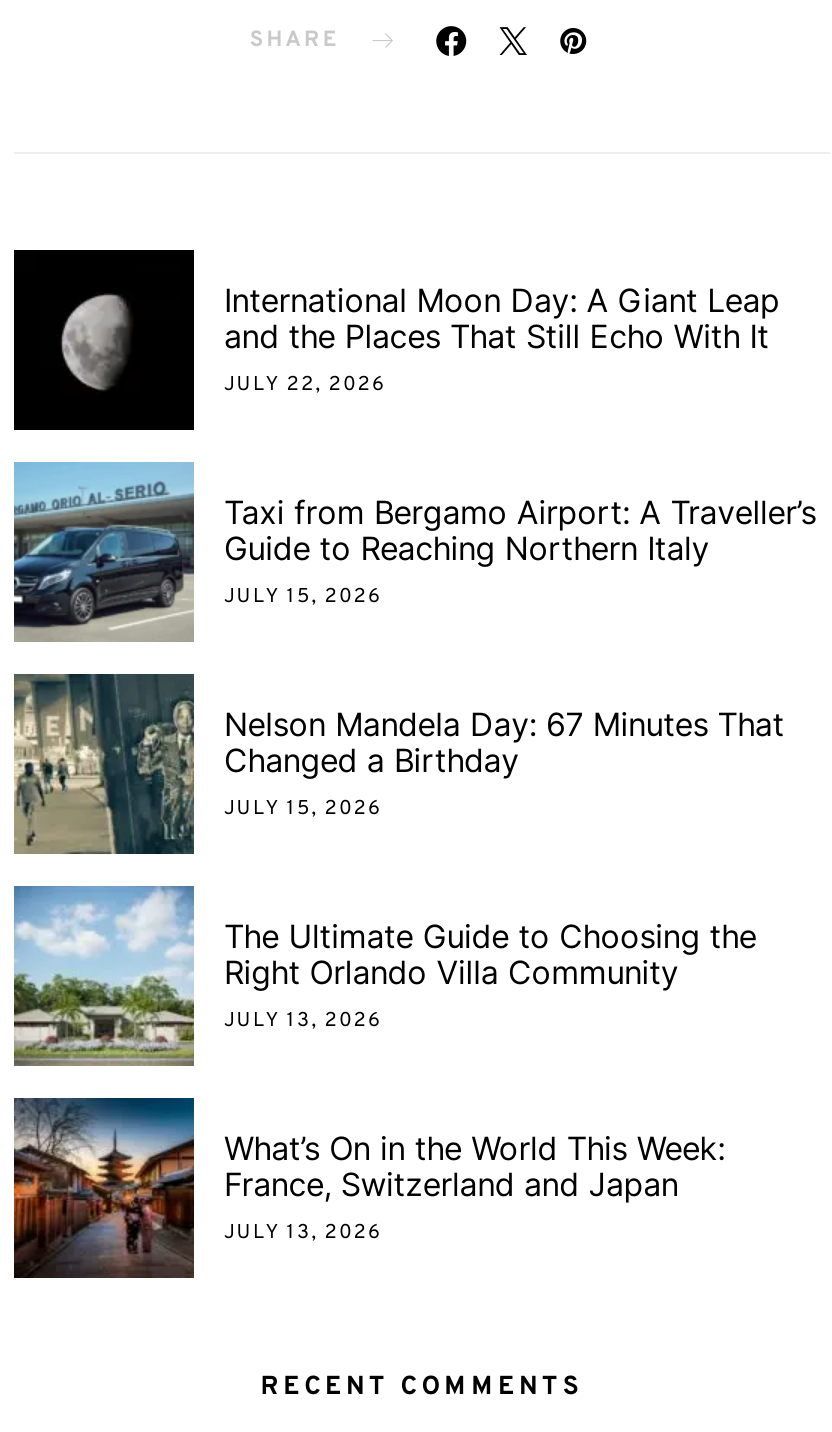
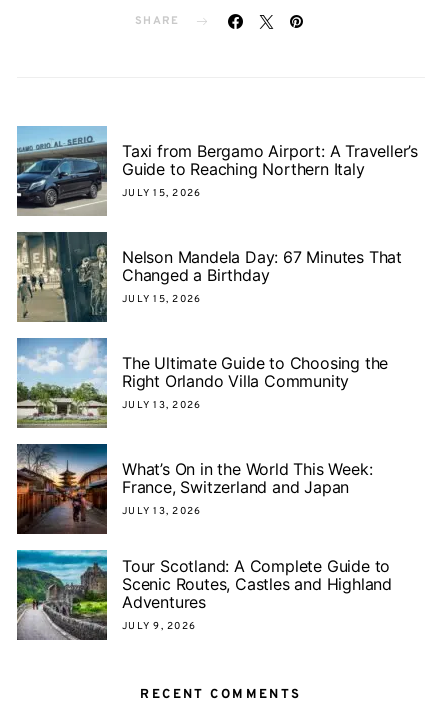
[12,248,780,430] [image] | International Moon Day: A Giant Leap | and the Places That Still Echo With It | JULY 22, 2026 -> none
moved [10,470,816,1245] -> [15,130,418,518]: [image] | Taxi from Bergamo Airport: A Traveller’s | Guide to Reaching Northern Italy | ... | France, Switzerland and Japan | JULY 13, 2026
none -> [16,549,392,641] [image] | Tour Scotland: A Complete Guide to | Scenic Routes, Castles and Highland | Adventures | JULY 9, 2026

